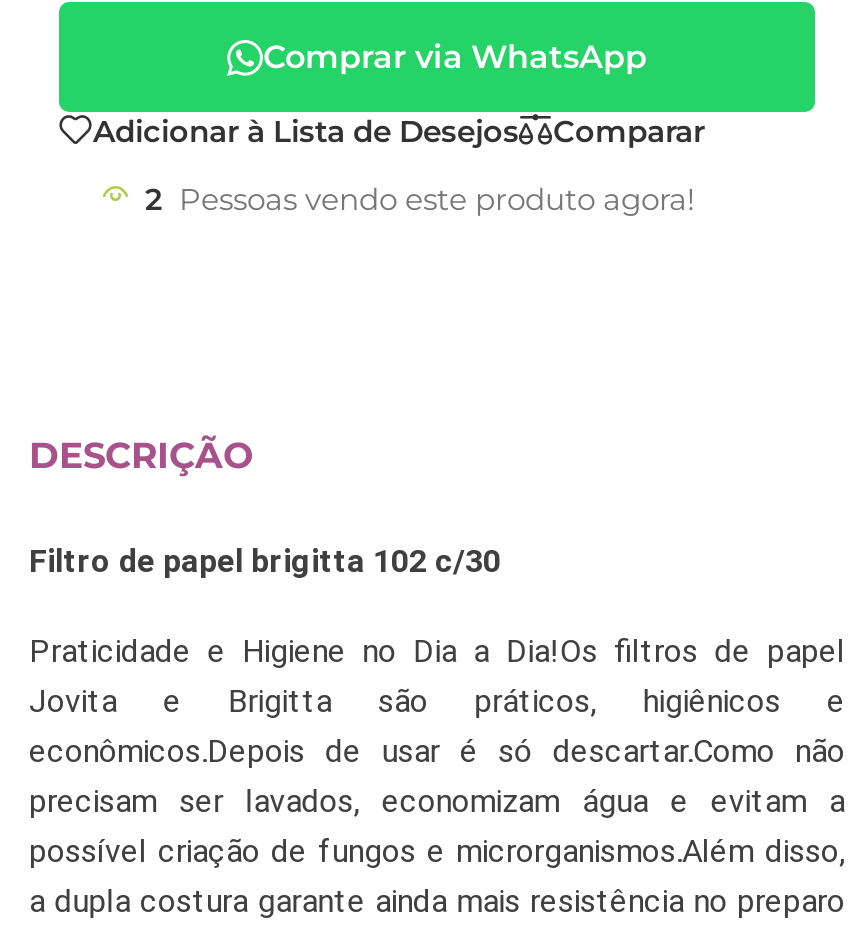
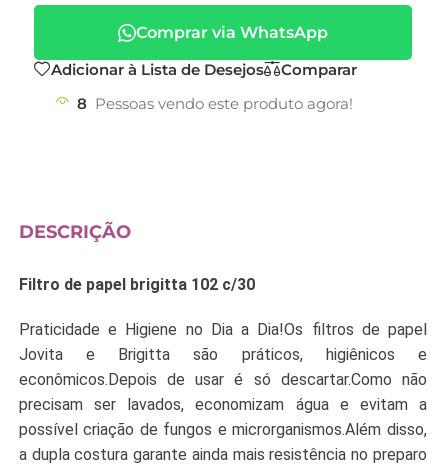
[145,181,695,219] 2 Pessoas vendo este produto agora! -> [77,94,353,113] 8 Pessoas vendo este produto agora!

